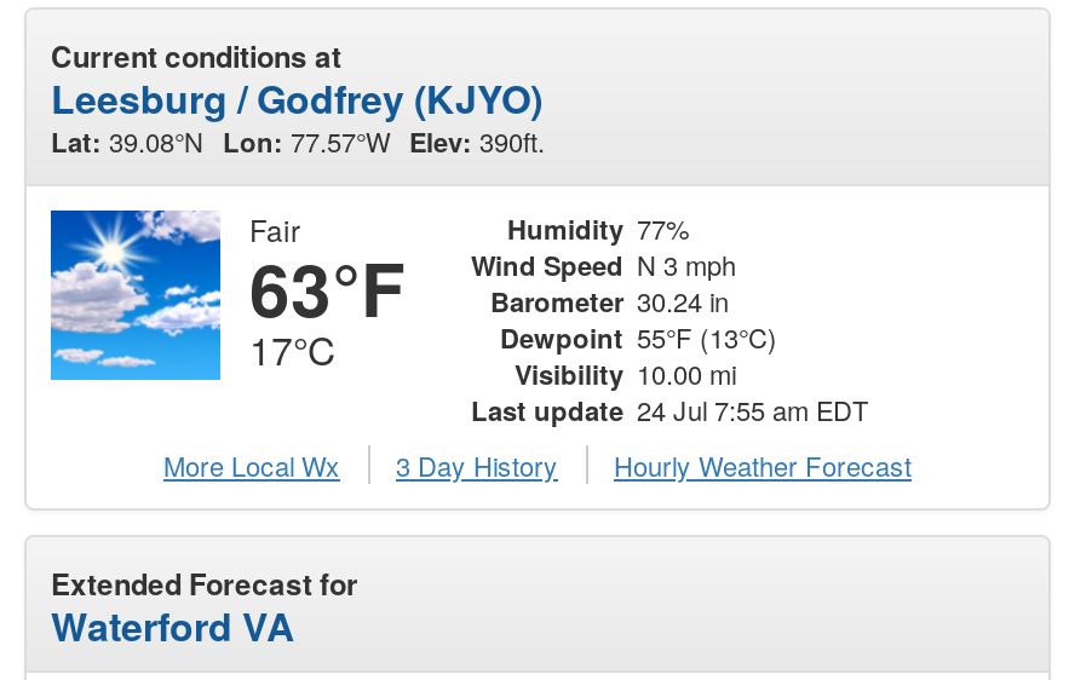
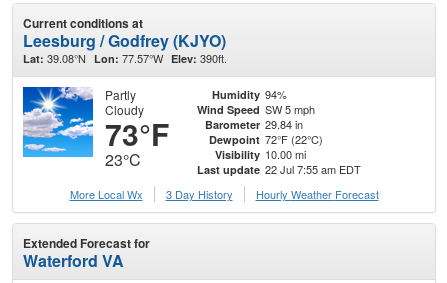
[249,207,404,377] Fair | 63°F | 17°C -> [105,86,169,171] Partly | Cloudy | 73°F | 23°C
[471,207,777,355] Humidity 77% | Wind Speed N 3 mph | Barometer 30.24 in | Dewpoint 55°F (13°C) -> [196,86,323,147] Humidity 94% | Wind Speed SW 5 mph | Barometer 29.84 in | Dewpoint 72°F (22°C)
[471,389,869,427] Last update 24 Jul 7:55 am EDT -> [196,161,361,177] Last update 22 Jul 7:55 am EDT

